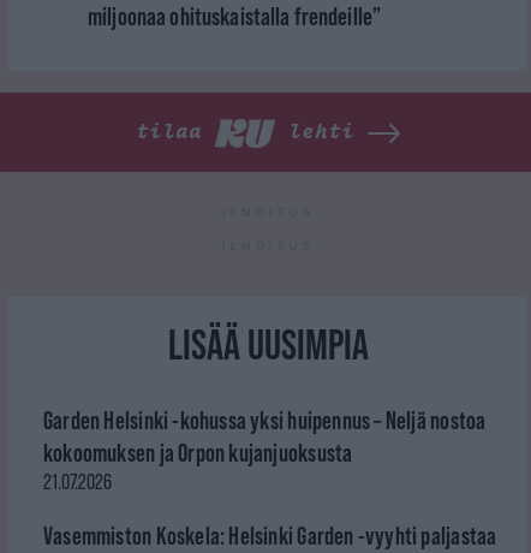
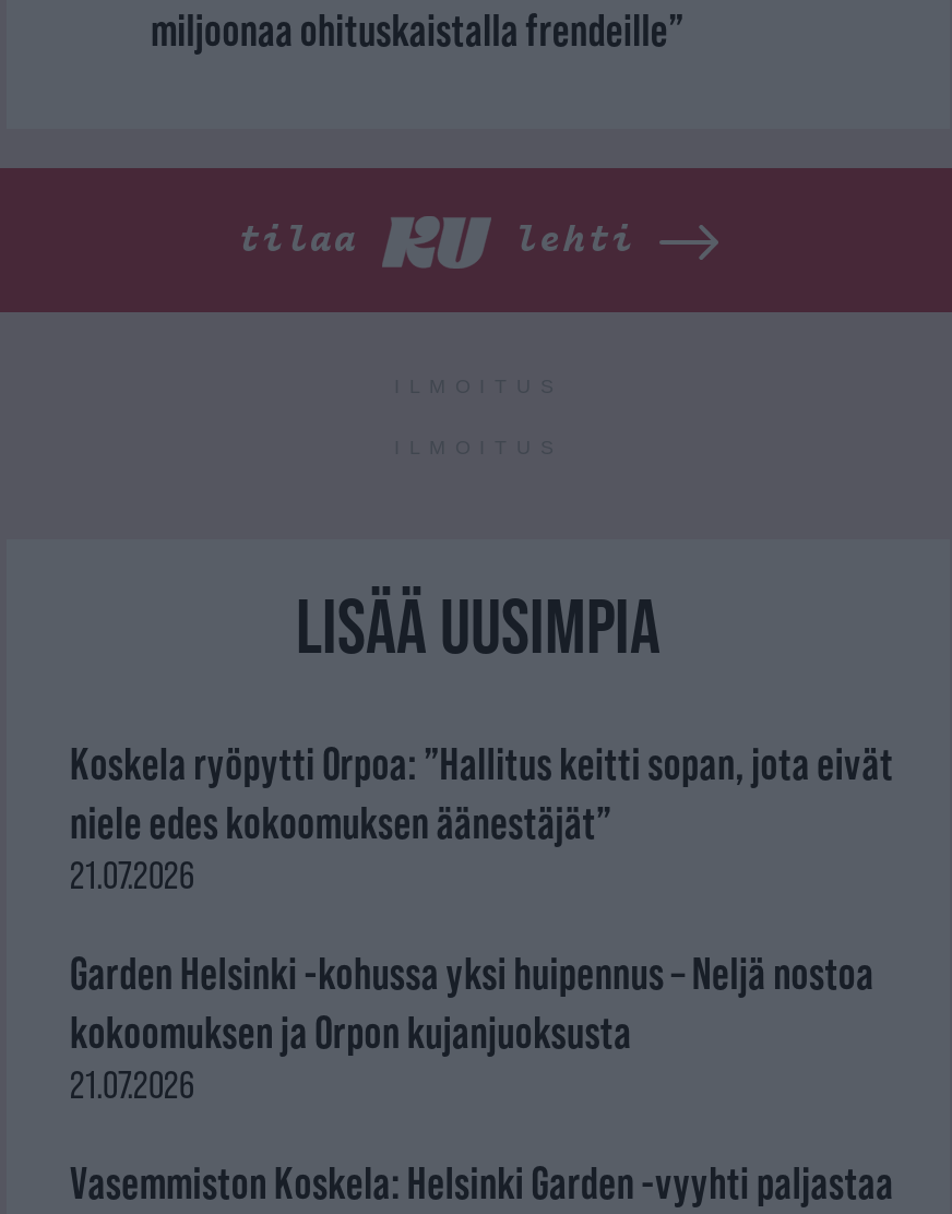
none -> [70,738,893,898] Koskela ryöpytti Orpoa: ”Hallitus keitti sopan, jota eivät | niele edes kokoomuksen äänestäjät” | 21.07.2026

